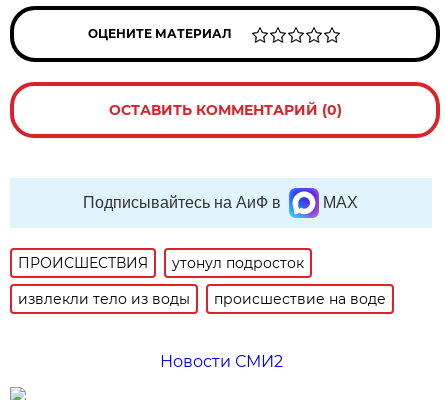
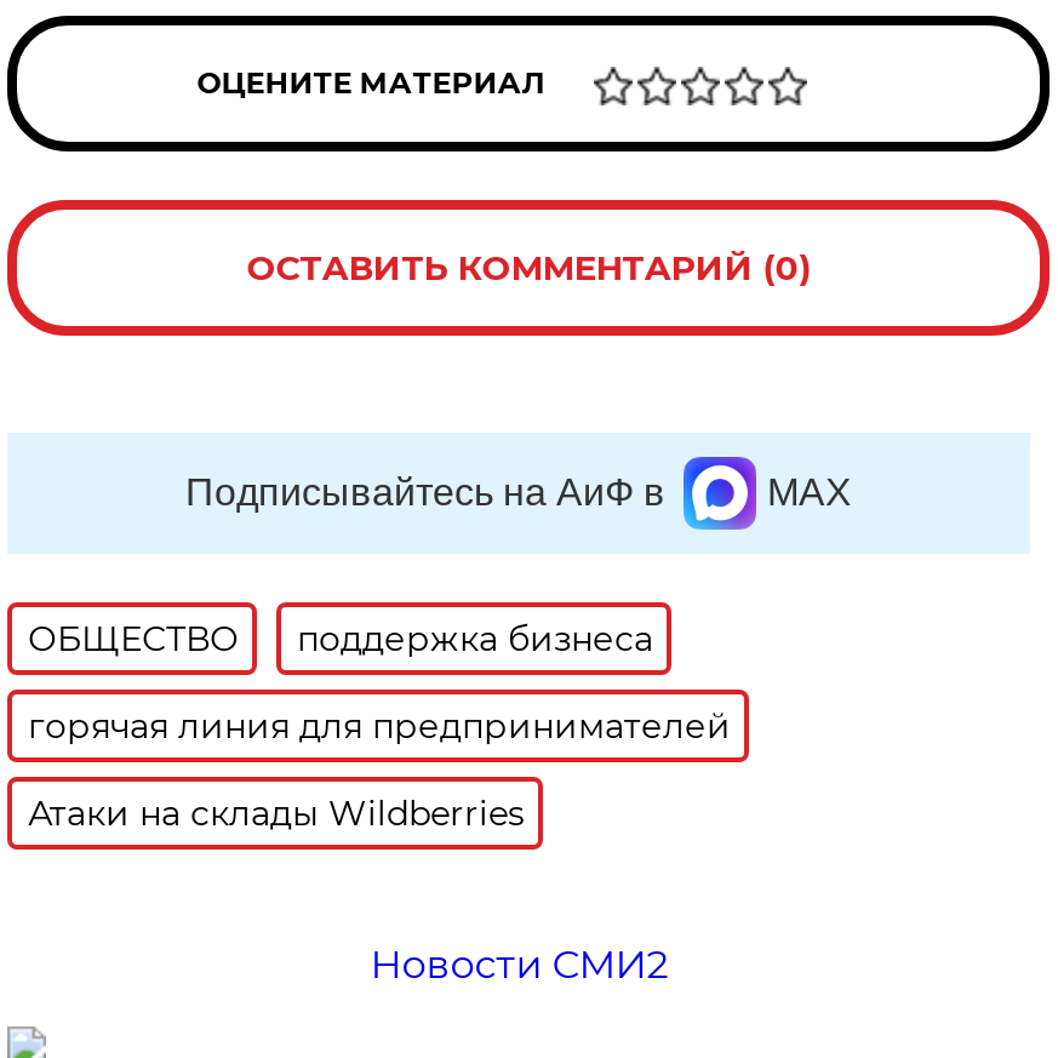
[18,254,386,308] ПРОИСШЕСТВИЯ | утонул подросток | извлекли тело из воды | происшествие на воде -> [28,617,731,835] ОБЩЕСТВО | поддержка бизнеса | горячая линия для предпринимателей | Атаки на склады Wildberries

